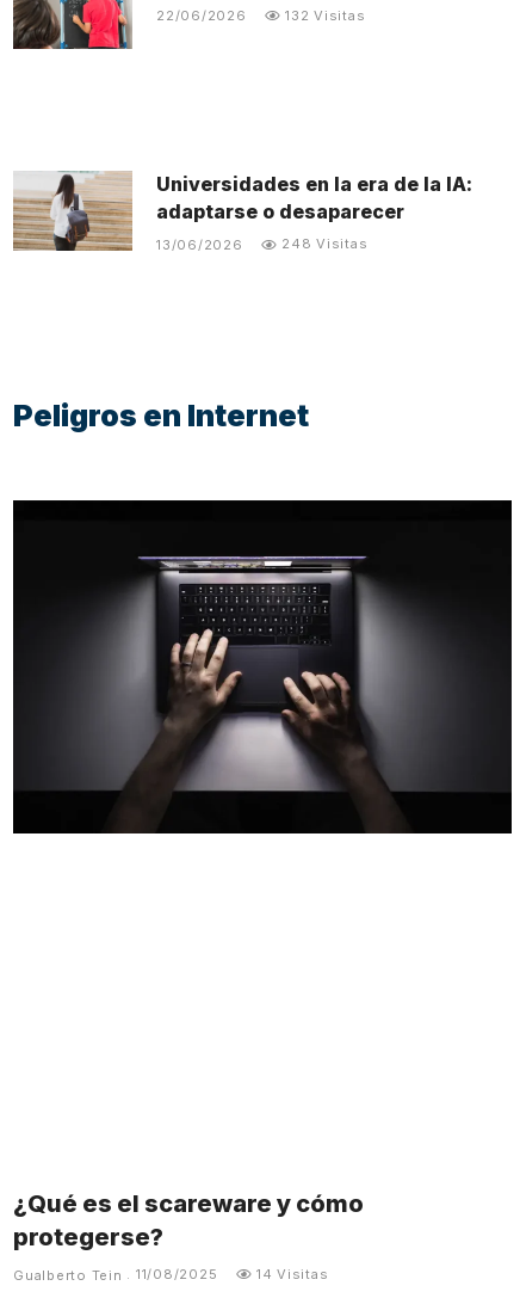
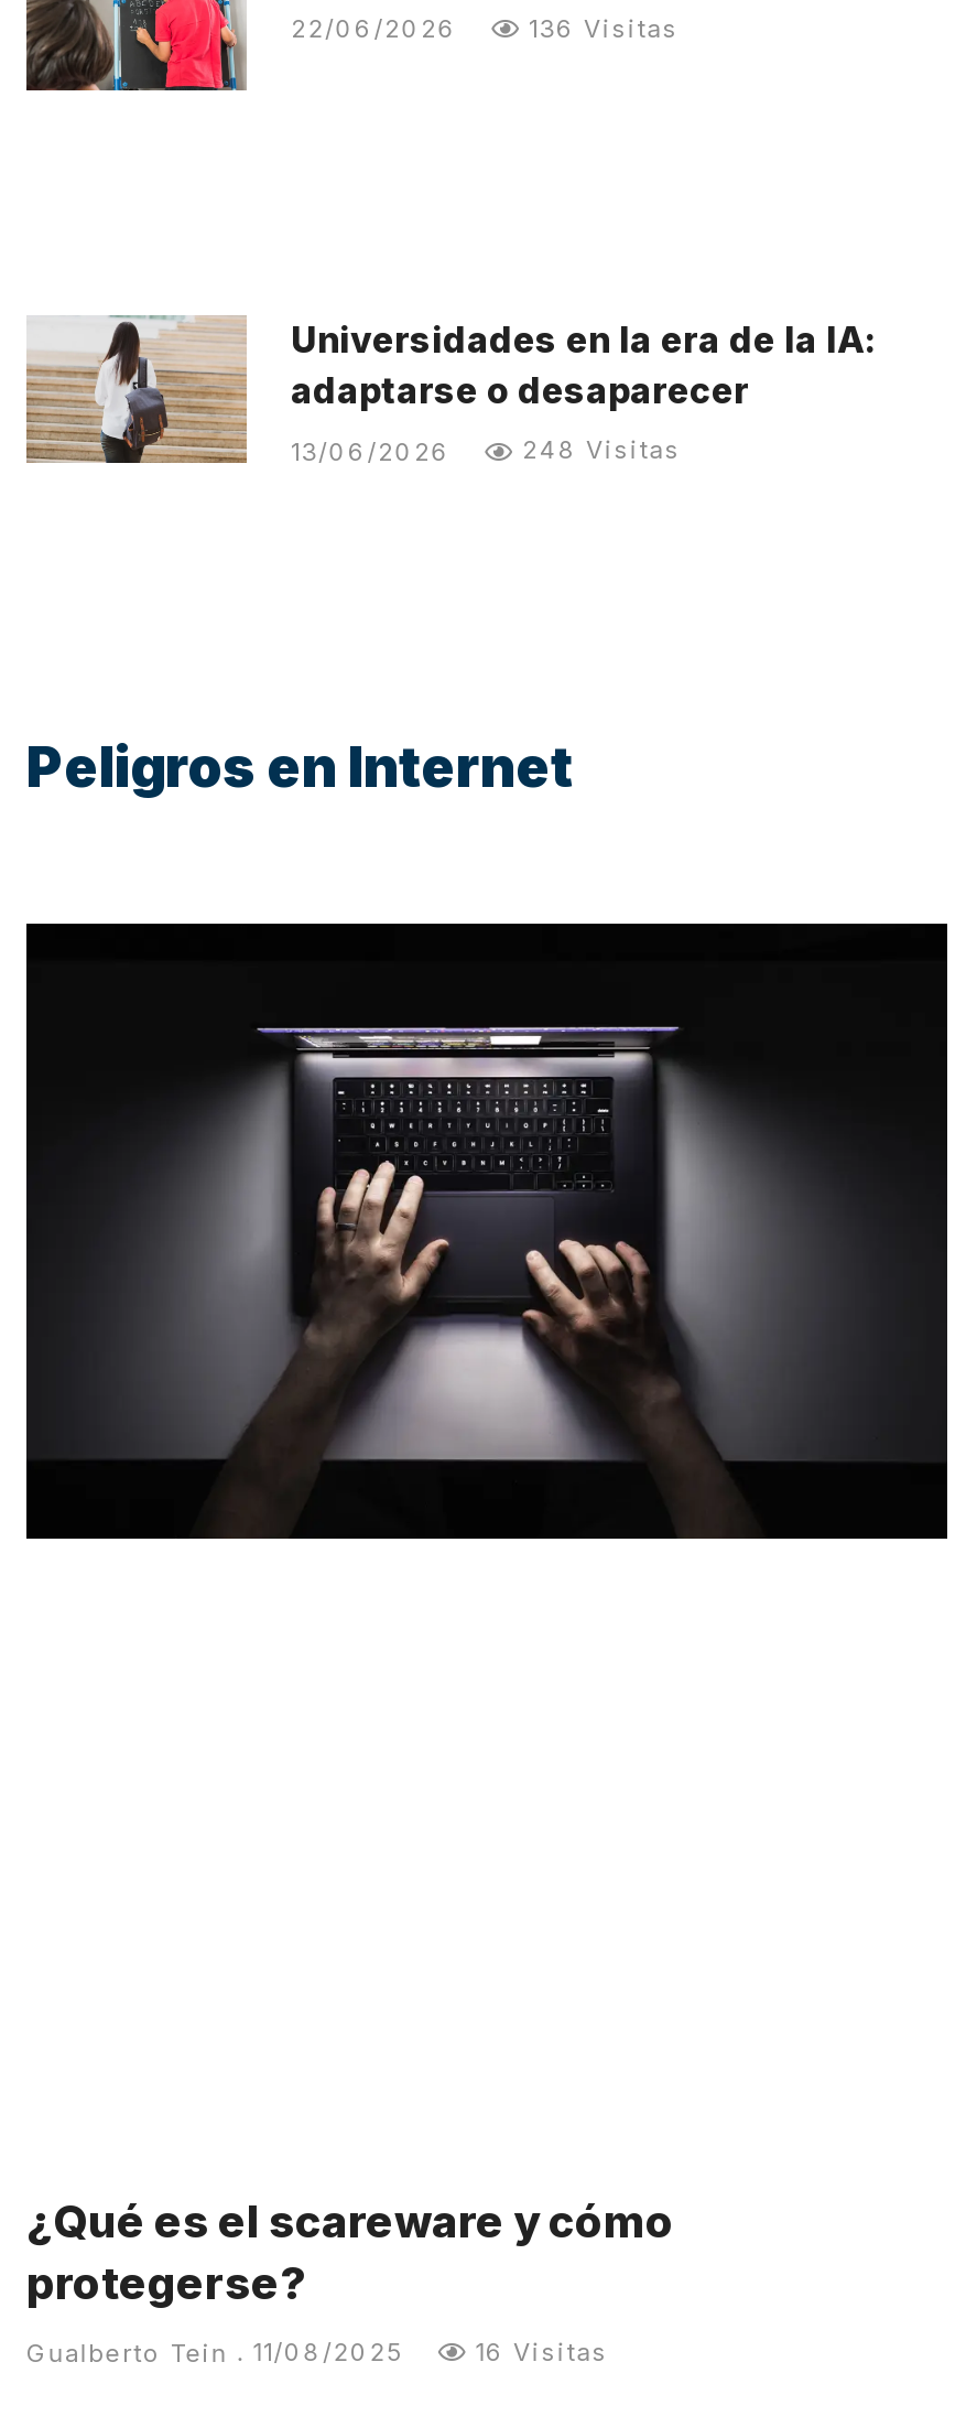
[285,7,365,24] 132 Visitas -> [529,13,679,43] 136 Visitas
[256,1265,328,1282] 14 Visitas -> [475,2336,608,2367] 16 Visitas

